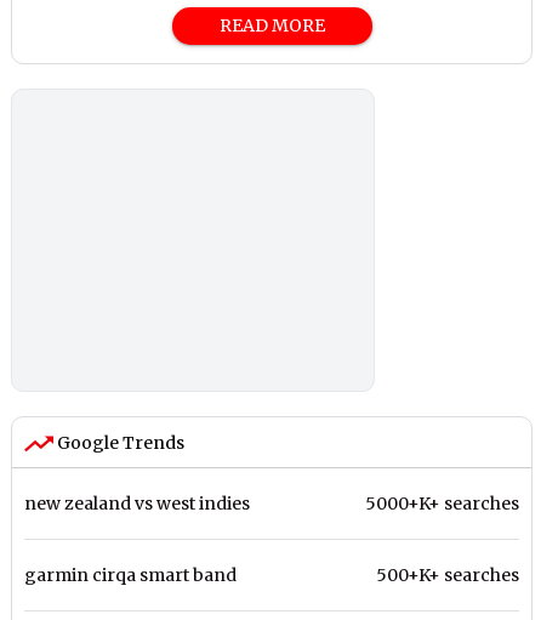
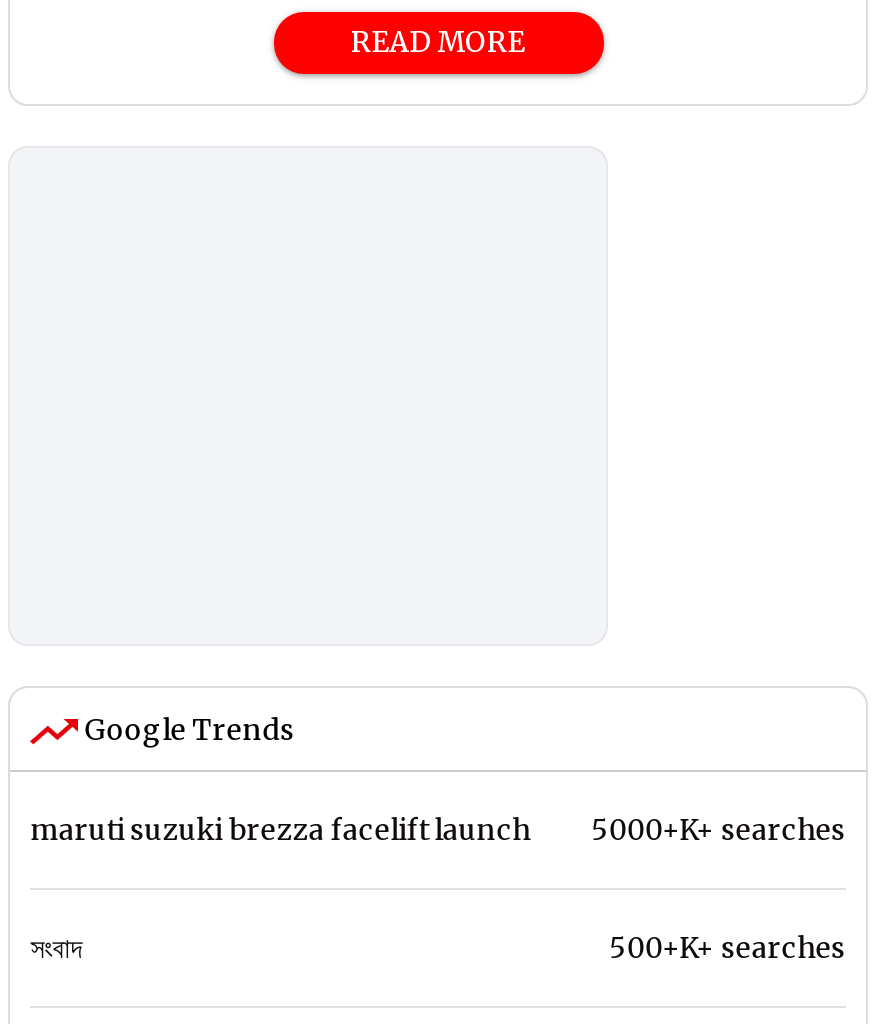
[25,492,250,514] new zealand vs west indies -> [31,811,531,847] maruti suzuki brezza facelift launch
[25,564,237,586] garmin cirqa smart band -> [31,929,83,965] সংবাদ

